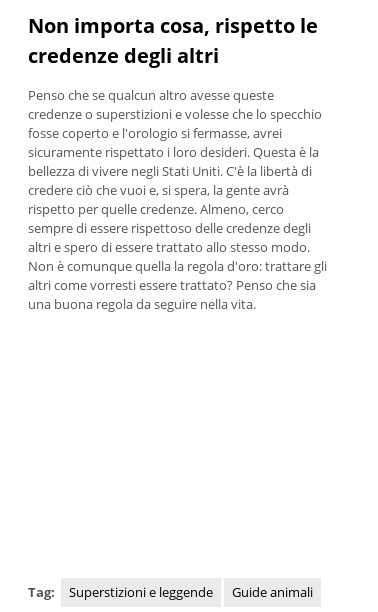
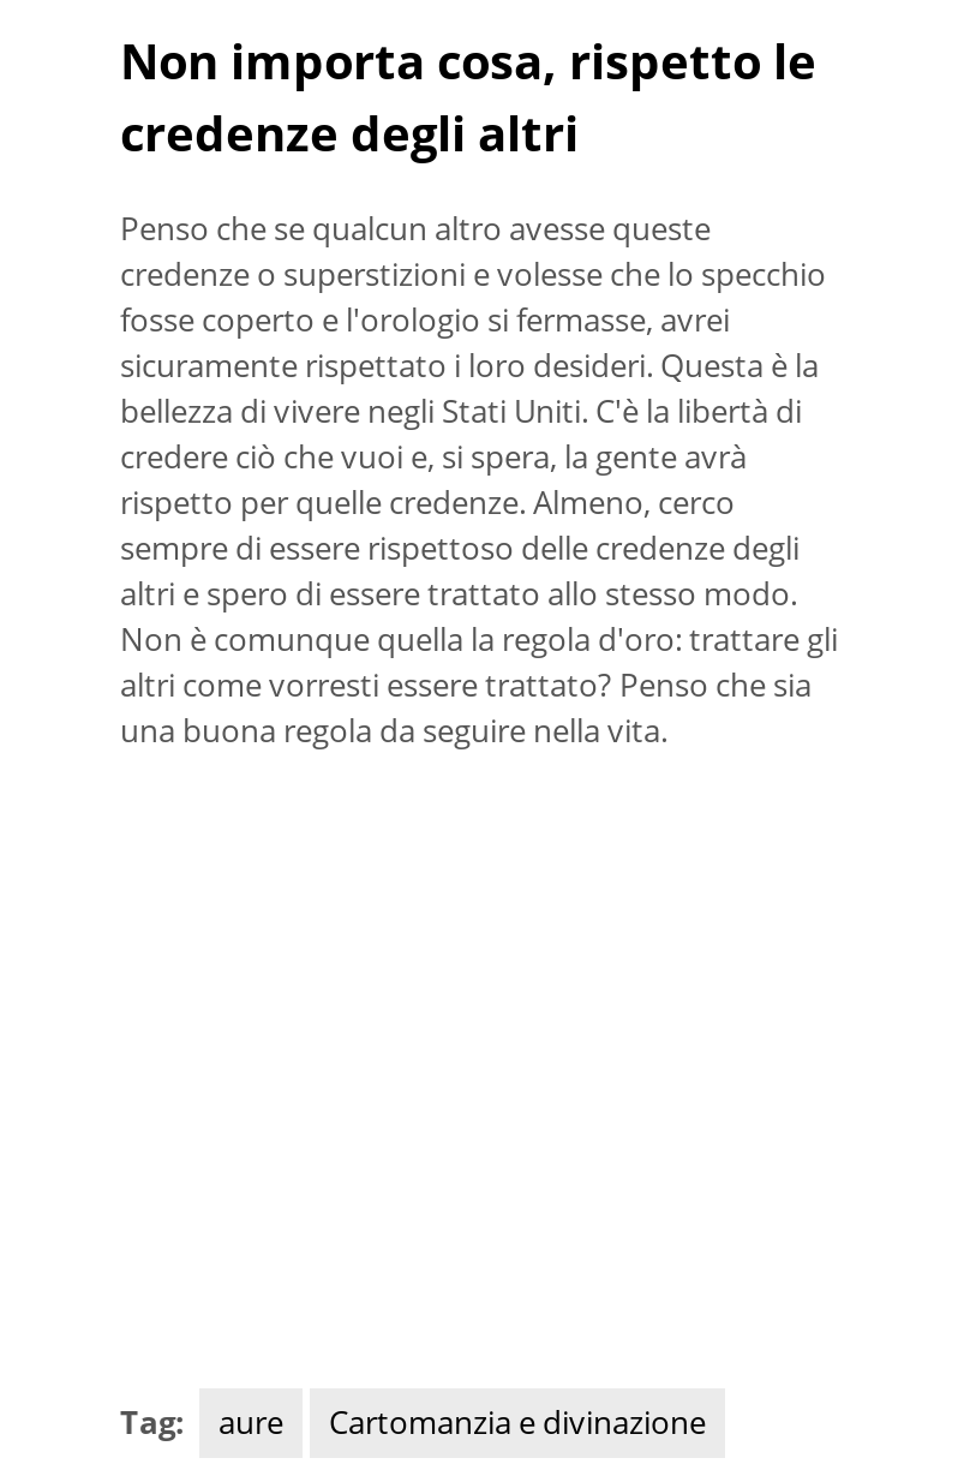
[69,583,313,601] Superstizioni e leggende | Guide animali -> [218,1400,706,1443] aure | Cartomanzia e divinazione

